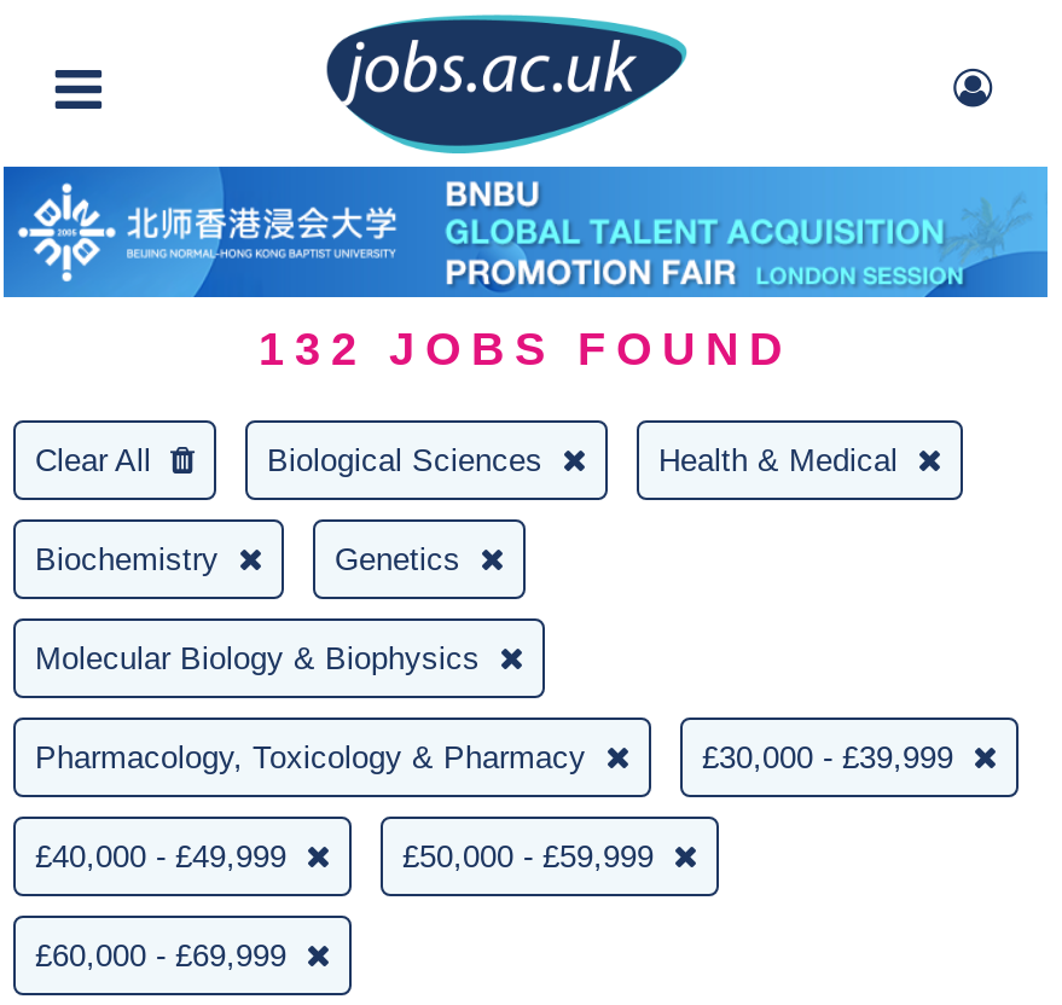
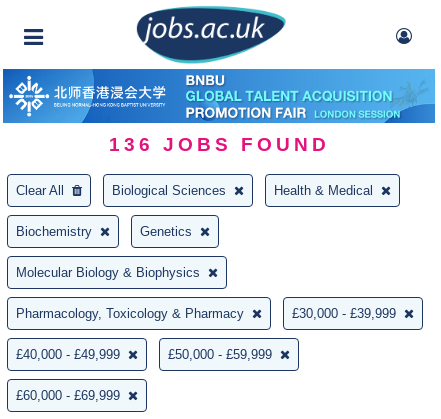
[259,323,793,373] 132 JOBS FOUND -> [108,134,329,155] 136 JOBS FOUND

